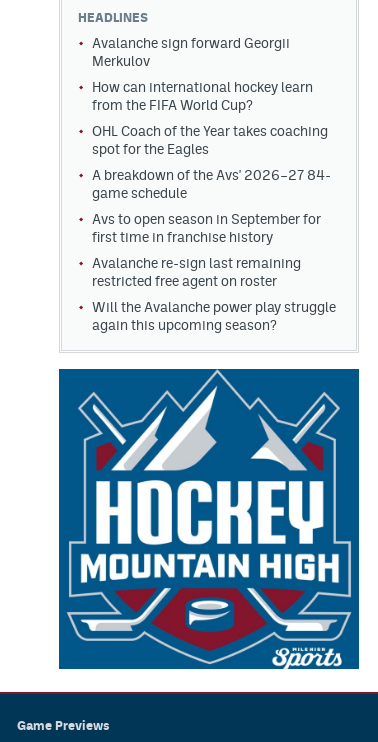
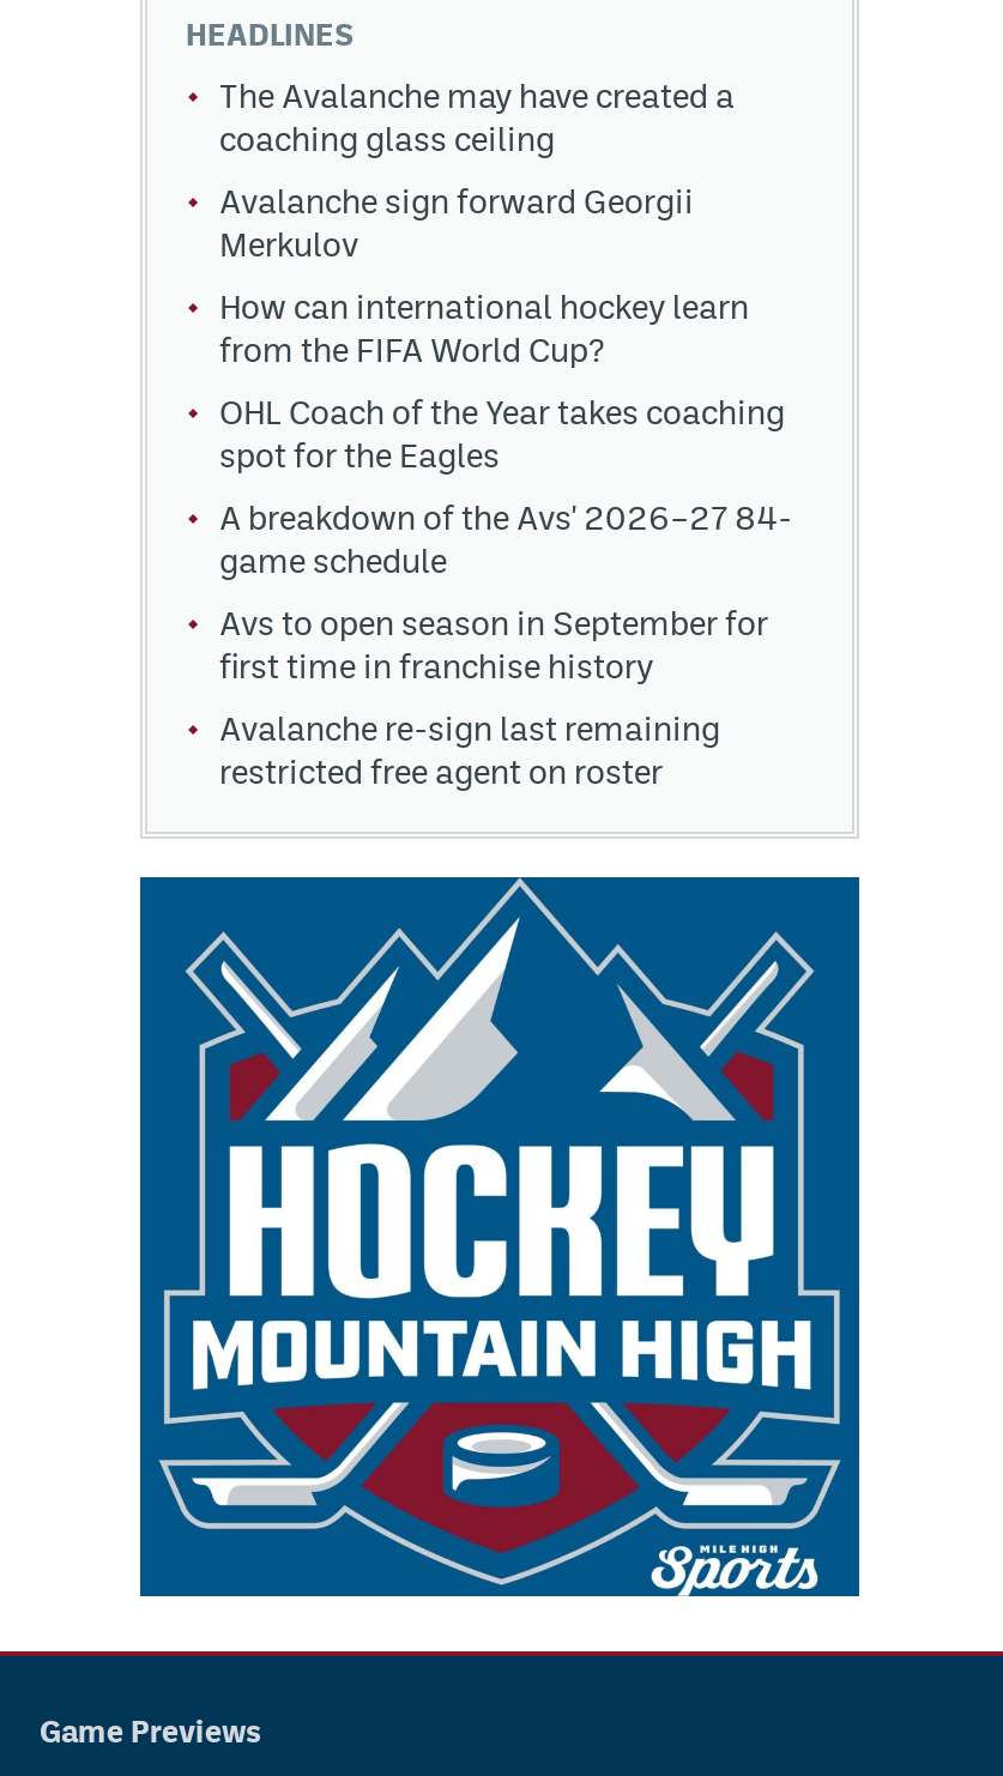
none -> [219,76,735,157] The Avalanche may have created a | coaching glass ceiling
moved [92,53,331,289] -> [219,224,792,790]: Merkulov | from the FIFA World Cup? | OHL Coach of the Year takes coaching | ... | Avalanche re-sign last remaining | restricted free agent on roster
[92,299,336,333] Will the Avalanche power play struggle | again this upcoming season? -> none

